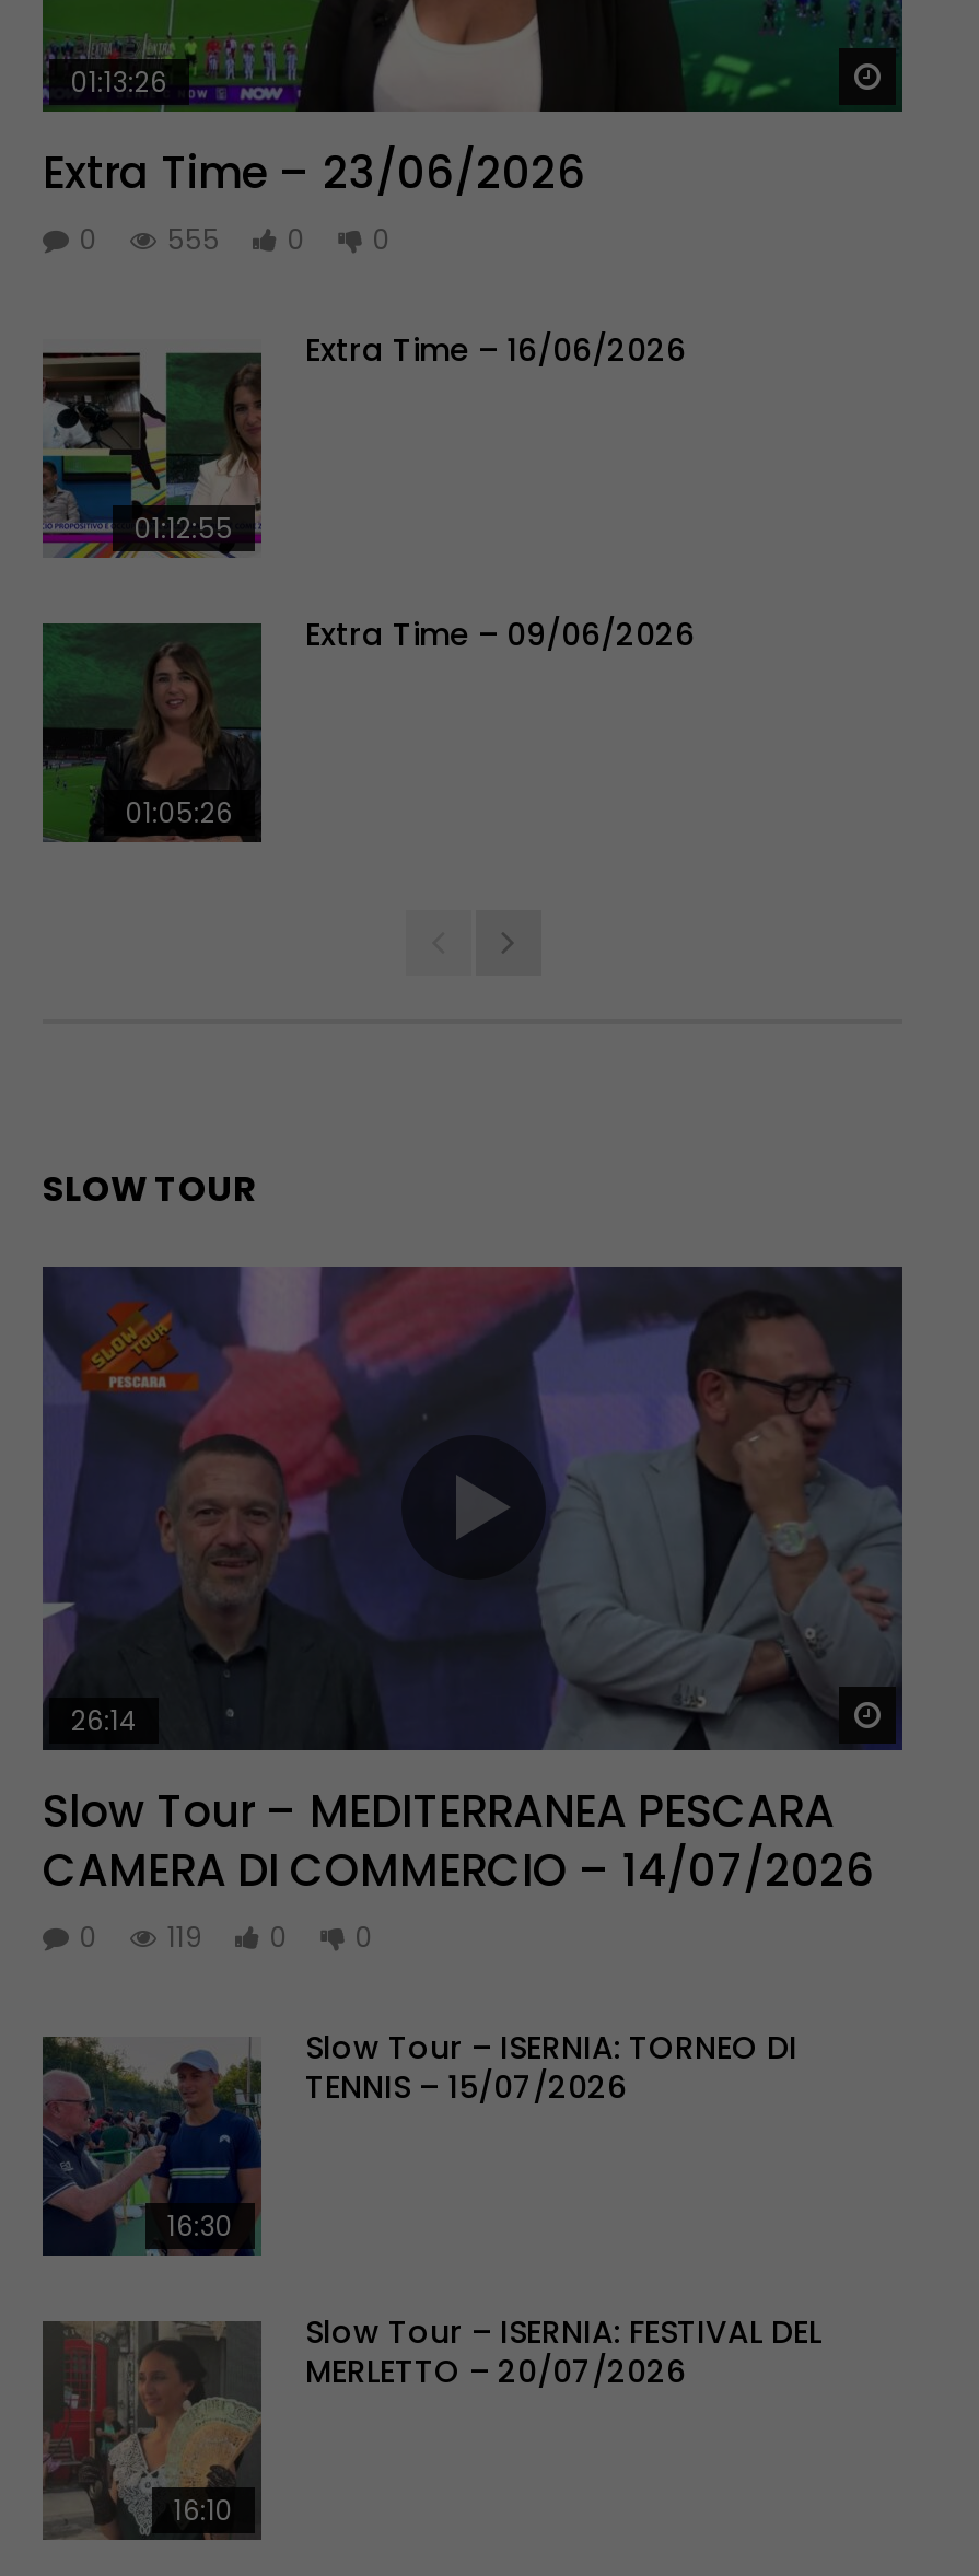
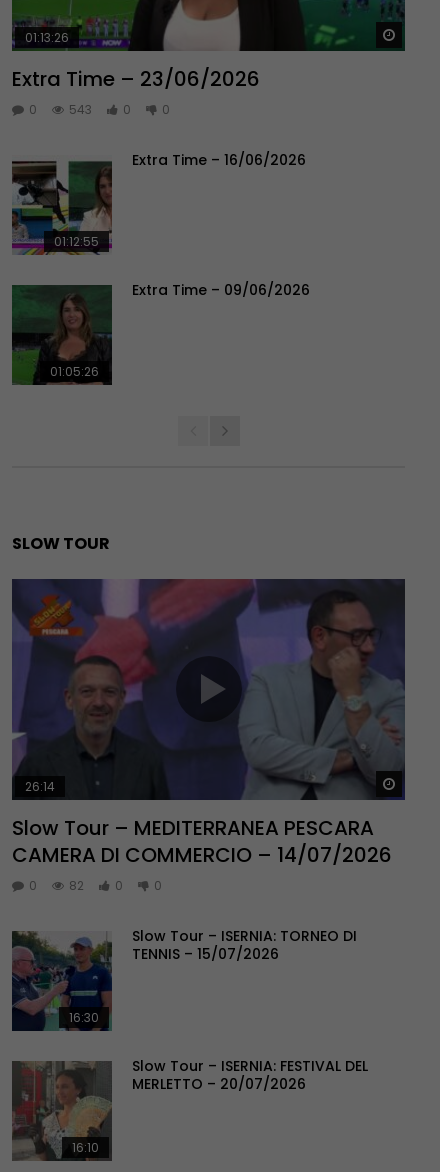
[80,221,391,259] 0 555 0 0 -> [29,101,170,118] 0 543 0 0
[80,1919,373,1956] 0 119 0 0 -> [29,877,162,894] 0 82 0 0

